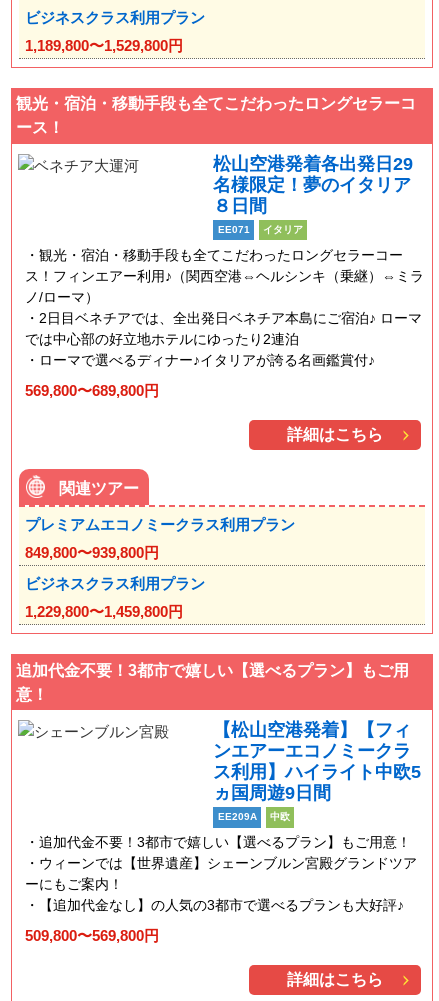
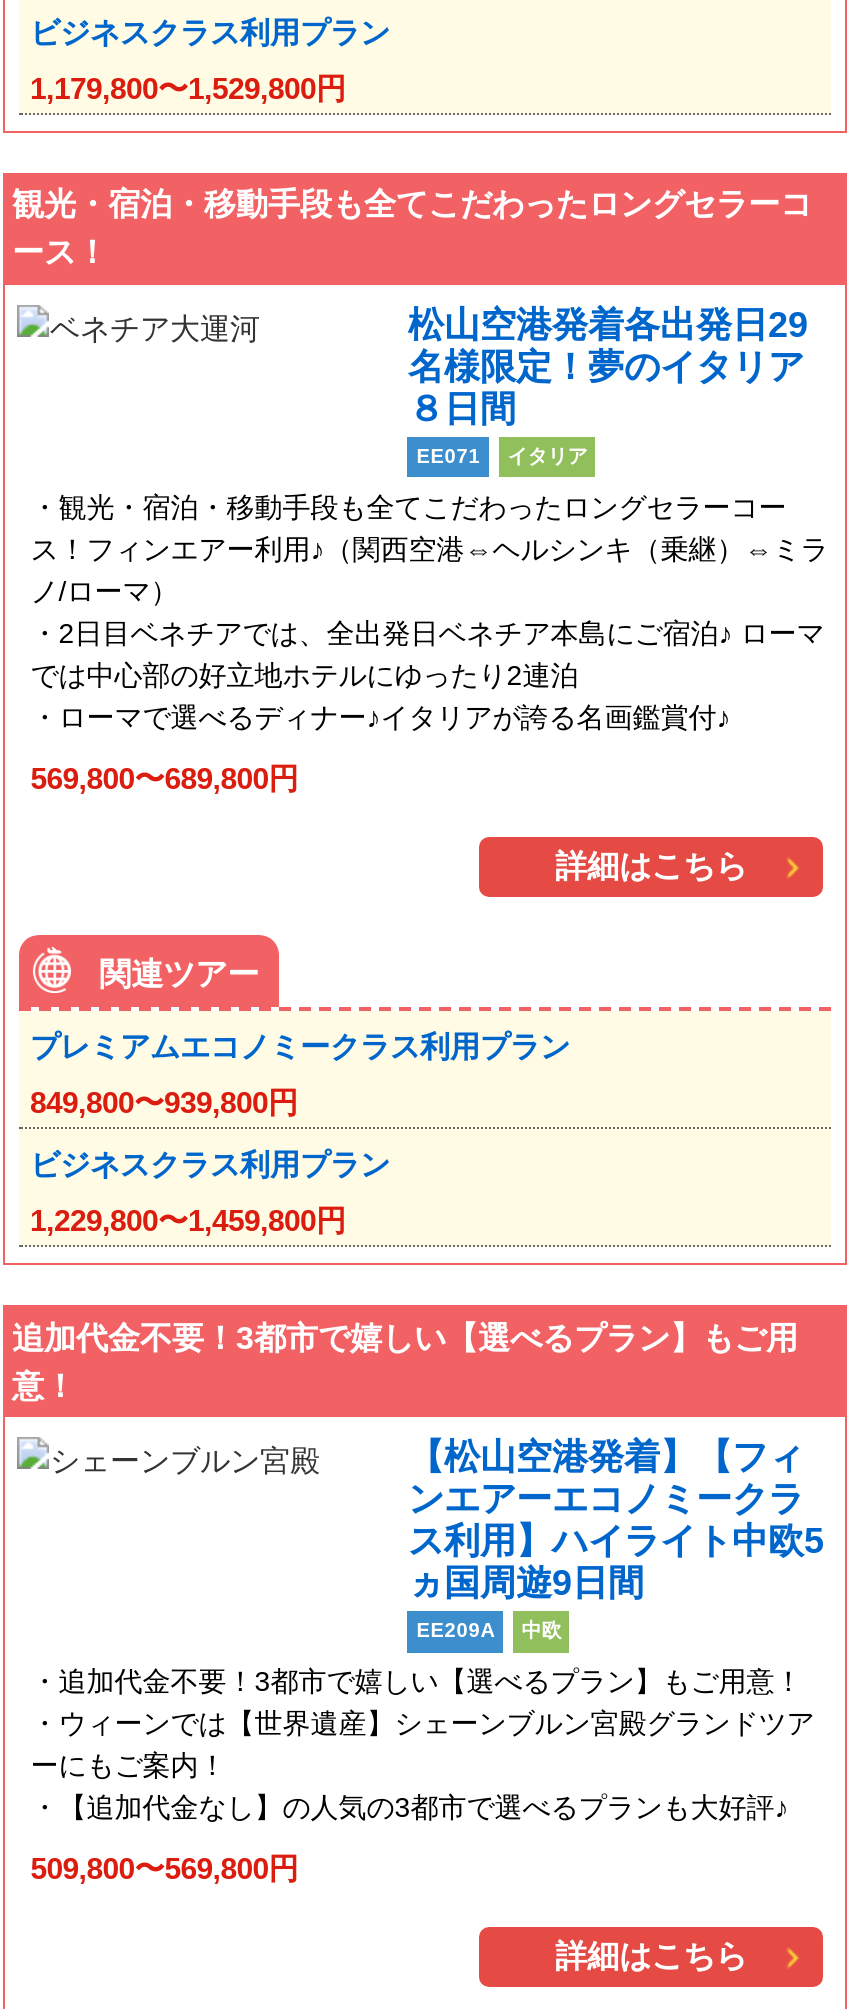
[24,37,182,54] 1,189,800〜1,529,800円 -> [30,70,346,104] 1,179,800〜1,529,800円

